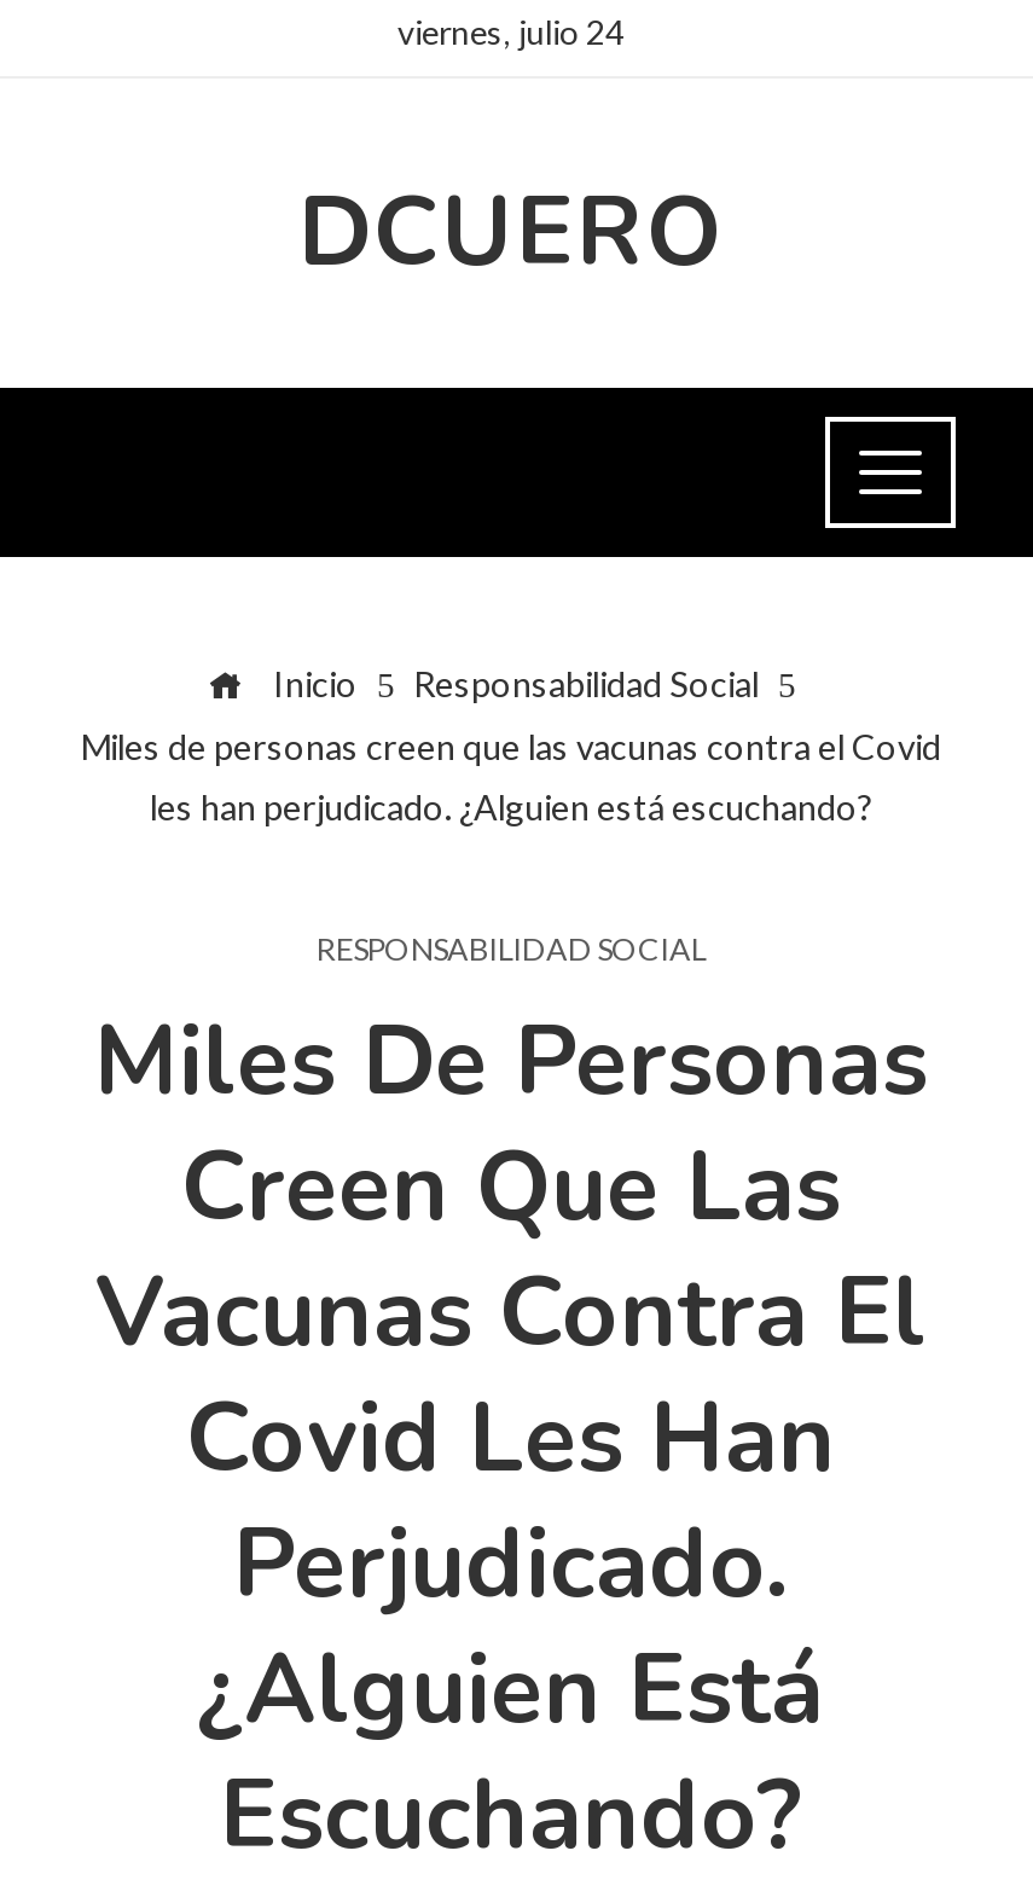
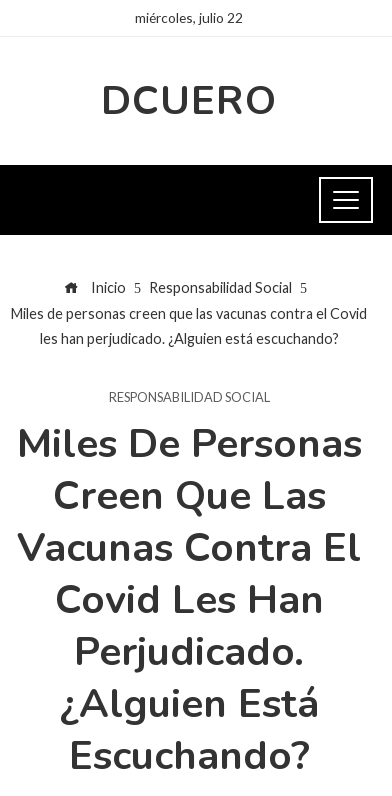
[397,11,625,52] viernes, julio 24 -> [135,9,243,26] miércoles, julio 22

